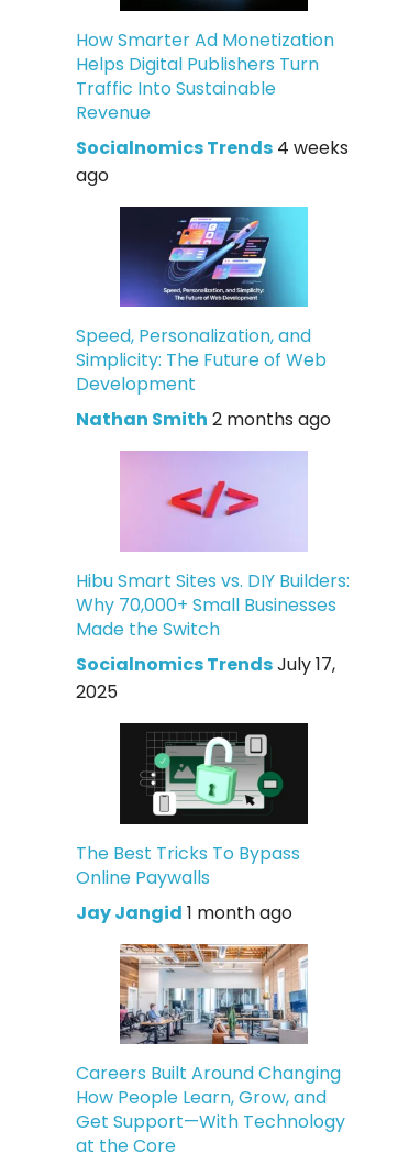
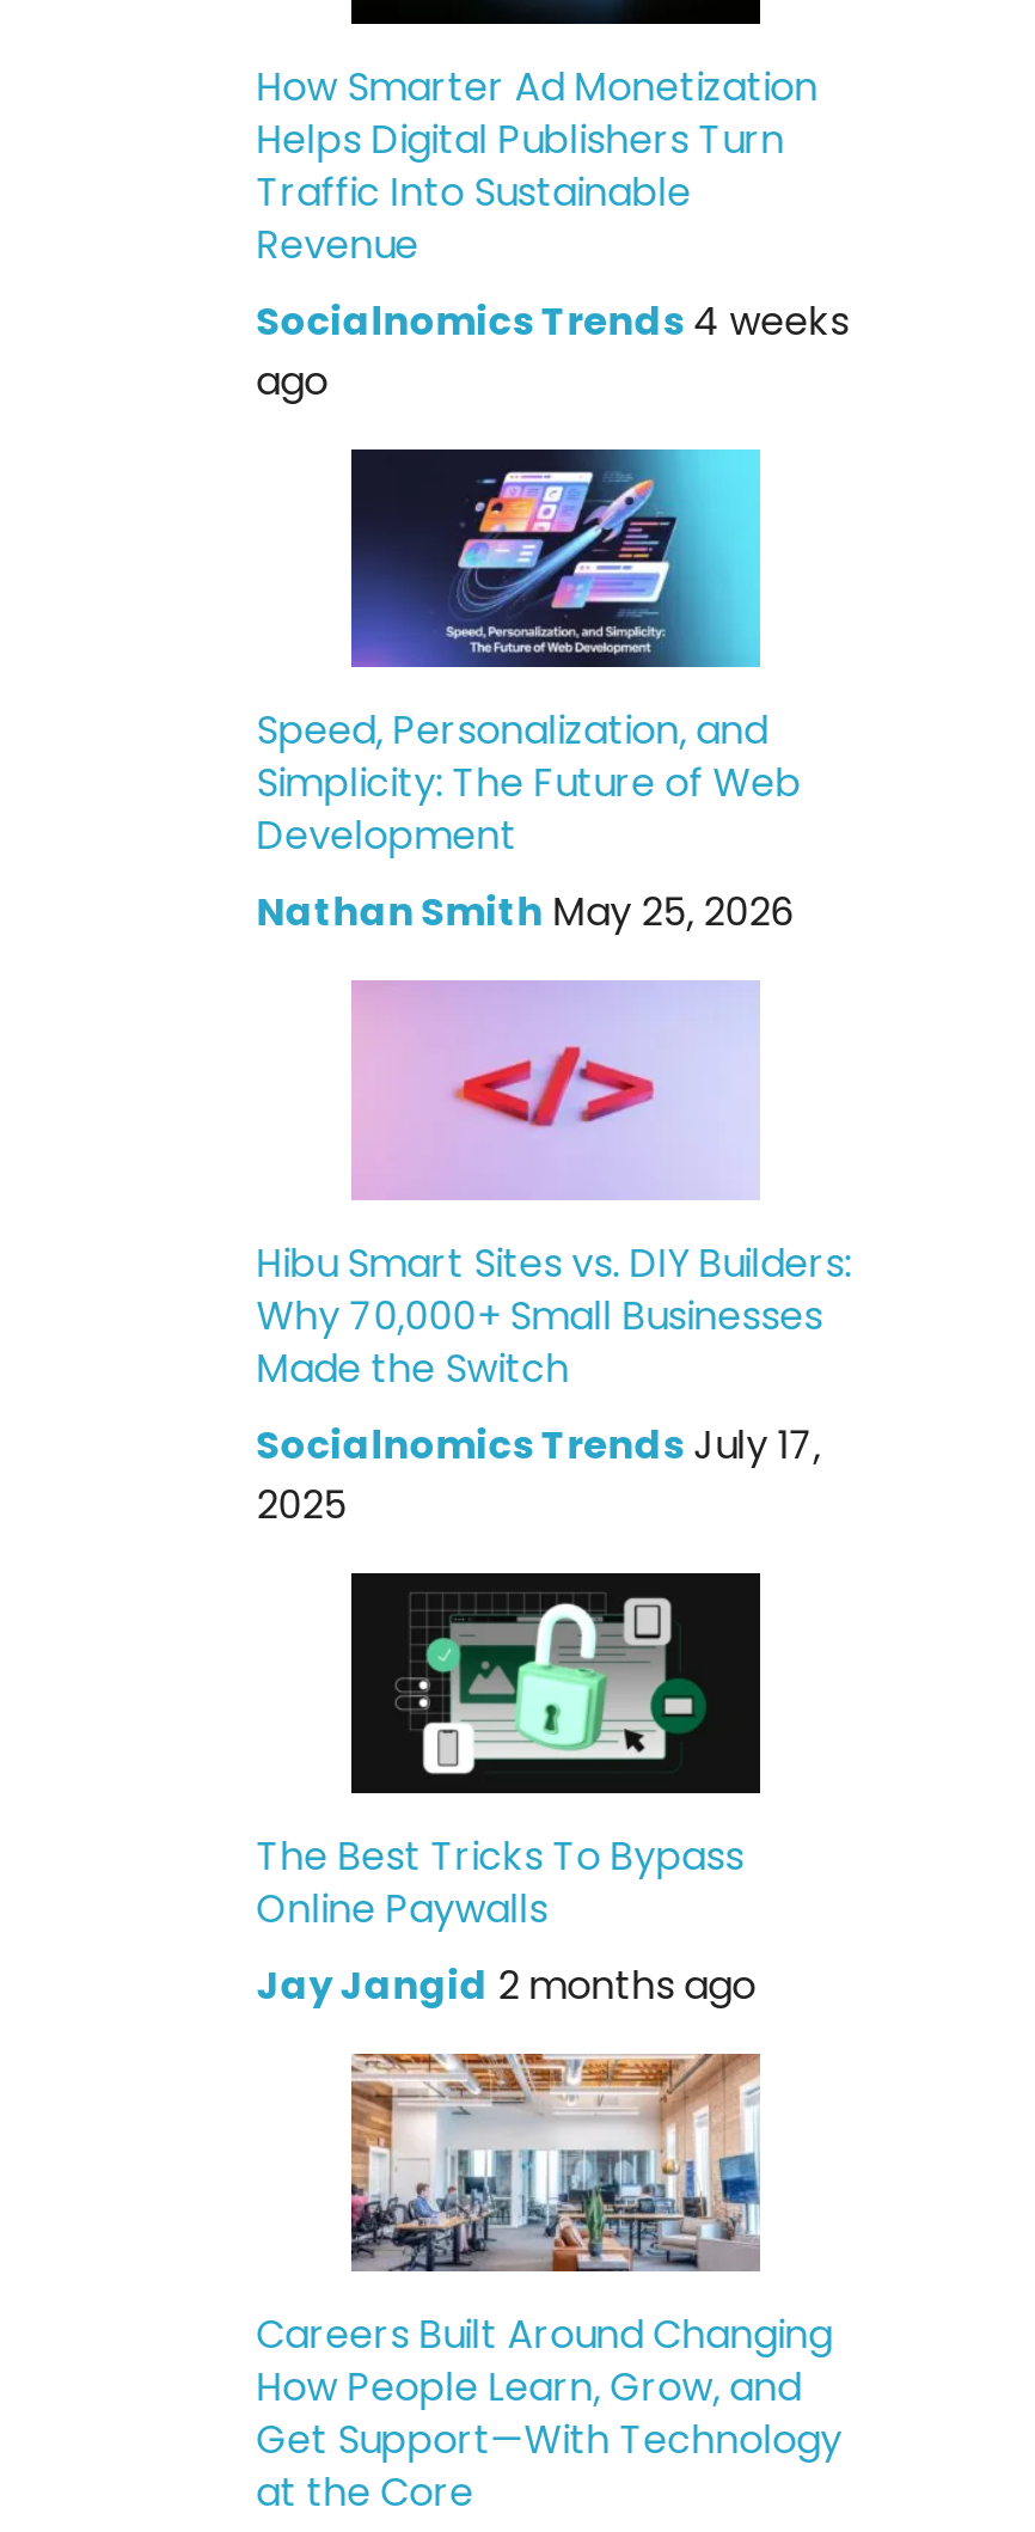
[76,407,331,432] Nathan Smith 2 months ago -> [256,886,794,941] Nathan Smith May 25, 2026
[76,900,293,925] Jay Jangid 1 month ago -> [256,1957,756,2012] Jay Jangid 2 months ago

